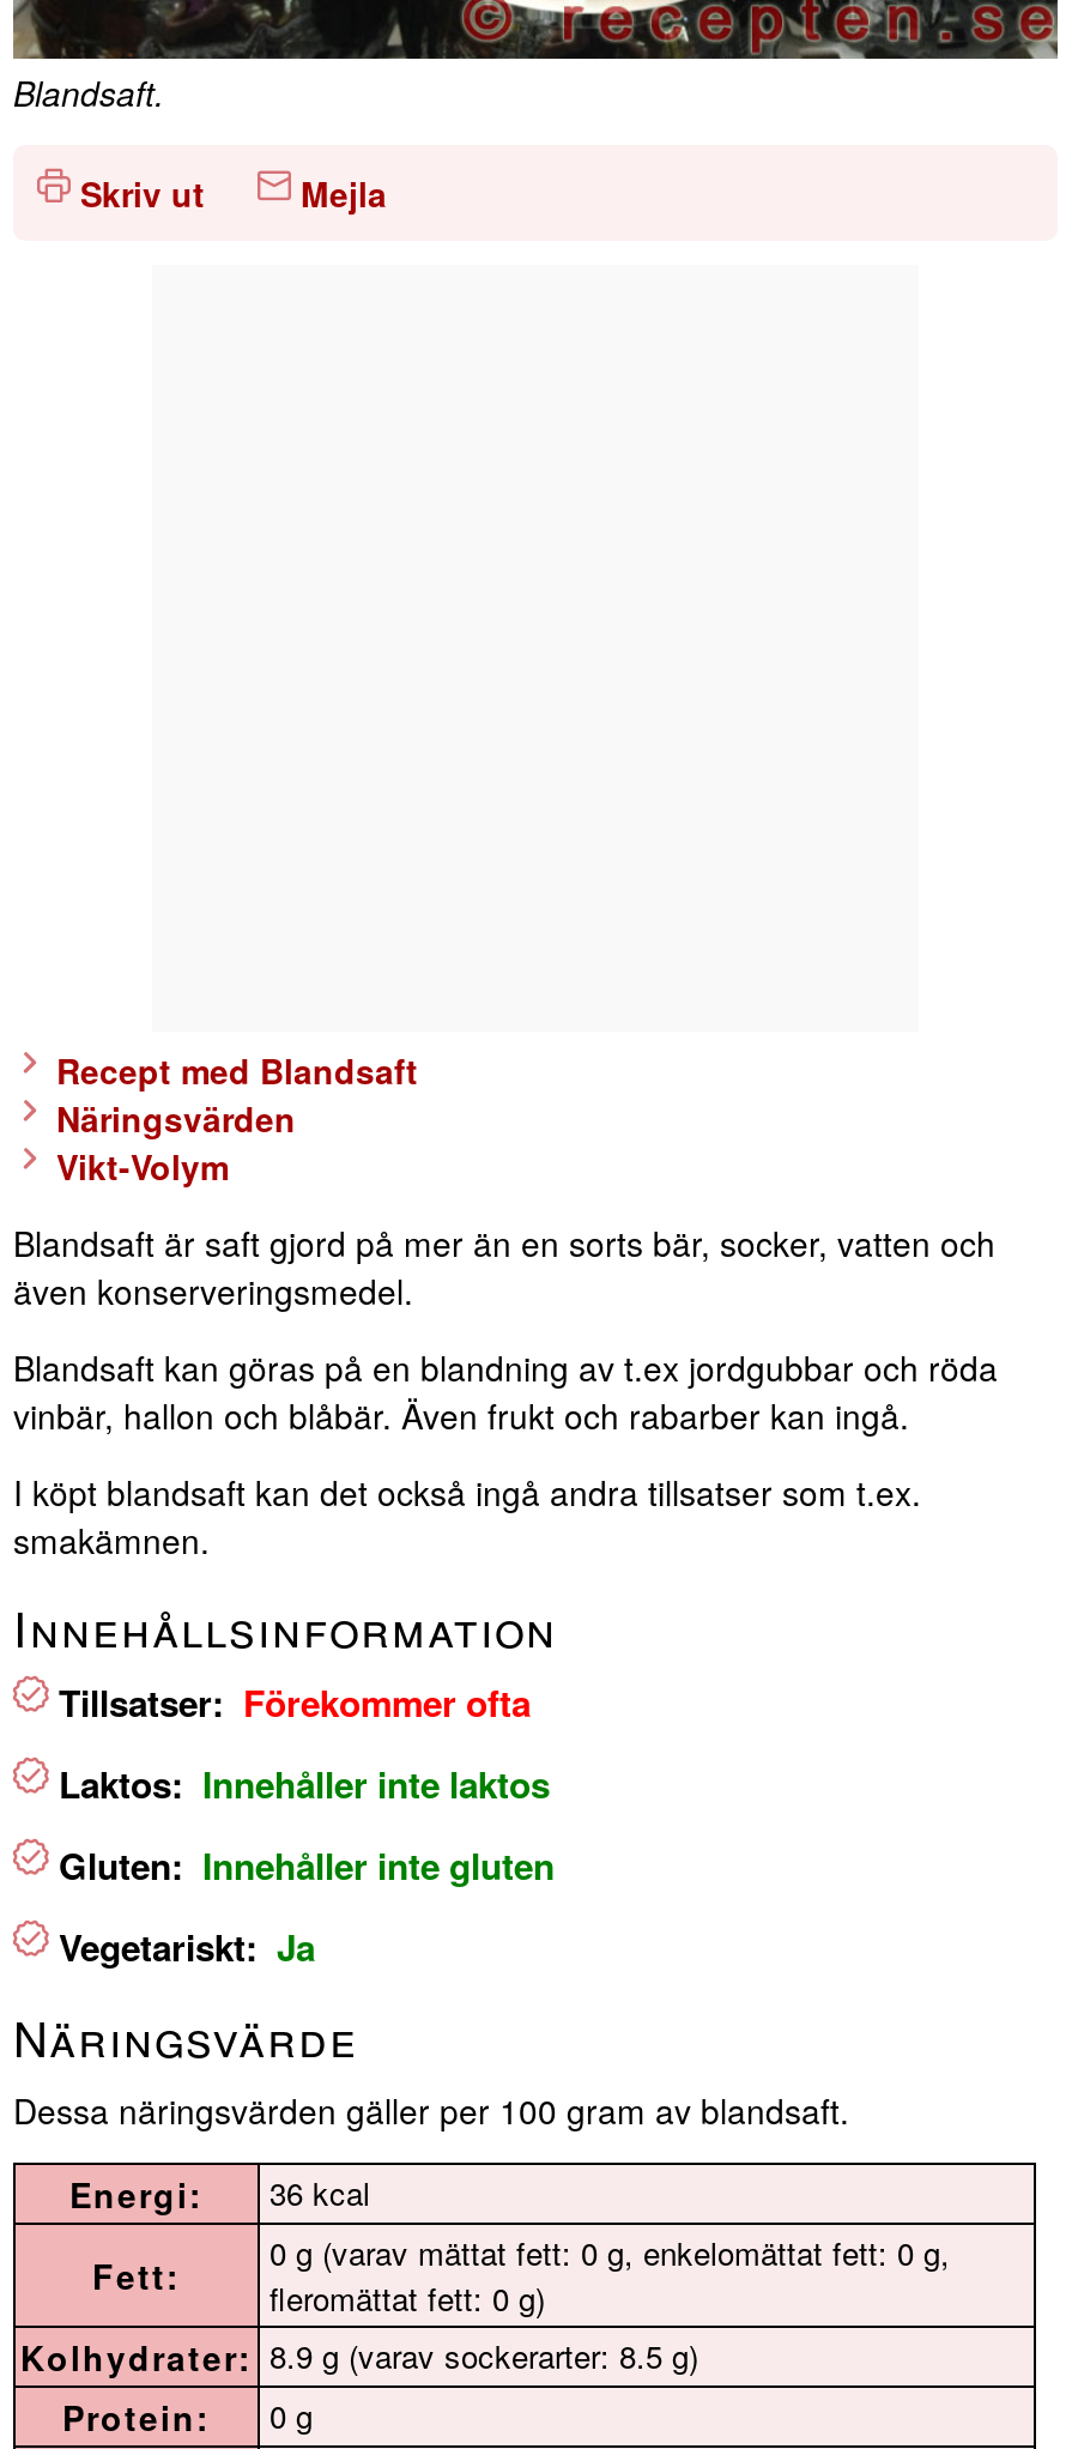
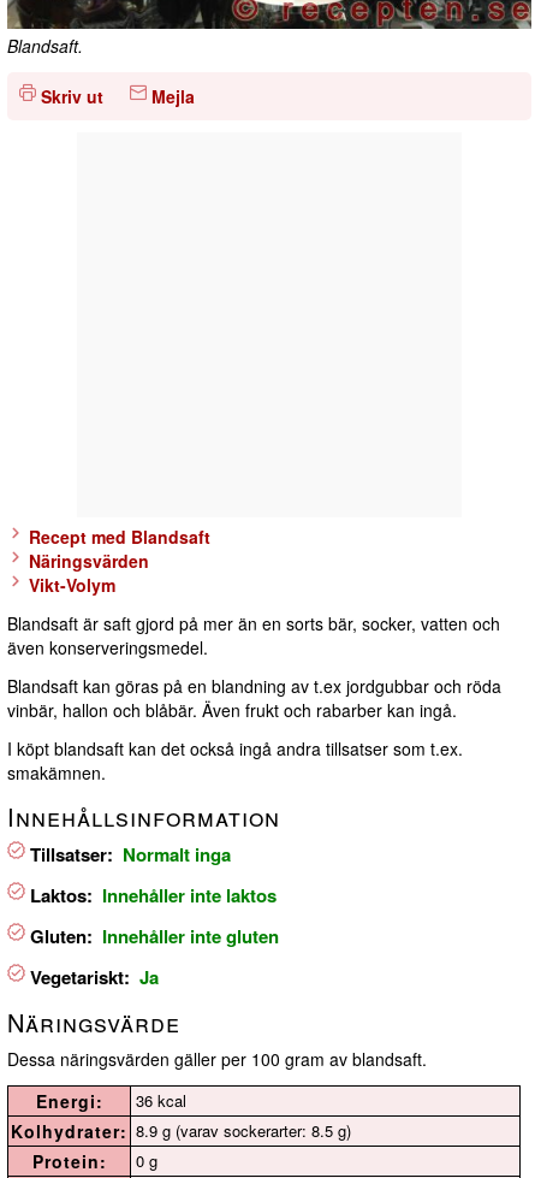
[49,1675,531,1728] Tillsatser: Förekommer ofta -> [25,841,231,868] Tillsatser: Normalt inga
[92,2229,950,2320] Fett: | 0 g (varav mättat fett: 0 g, enkelomättat fett: 0 g, | fleromättat fett: 0 g) -> none

